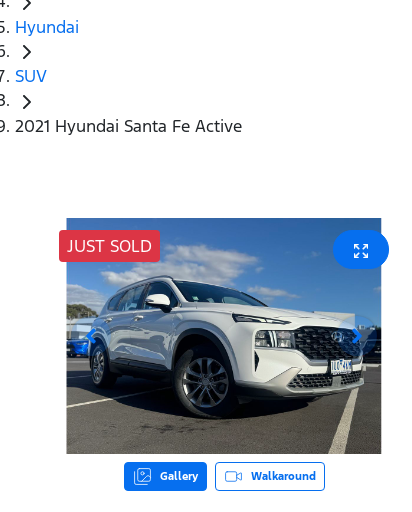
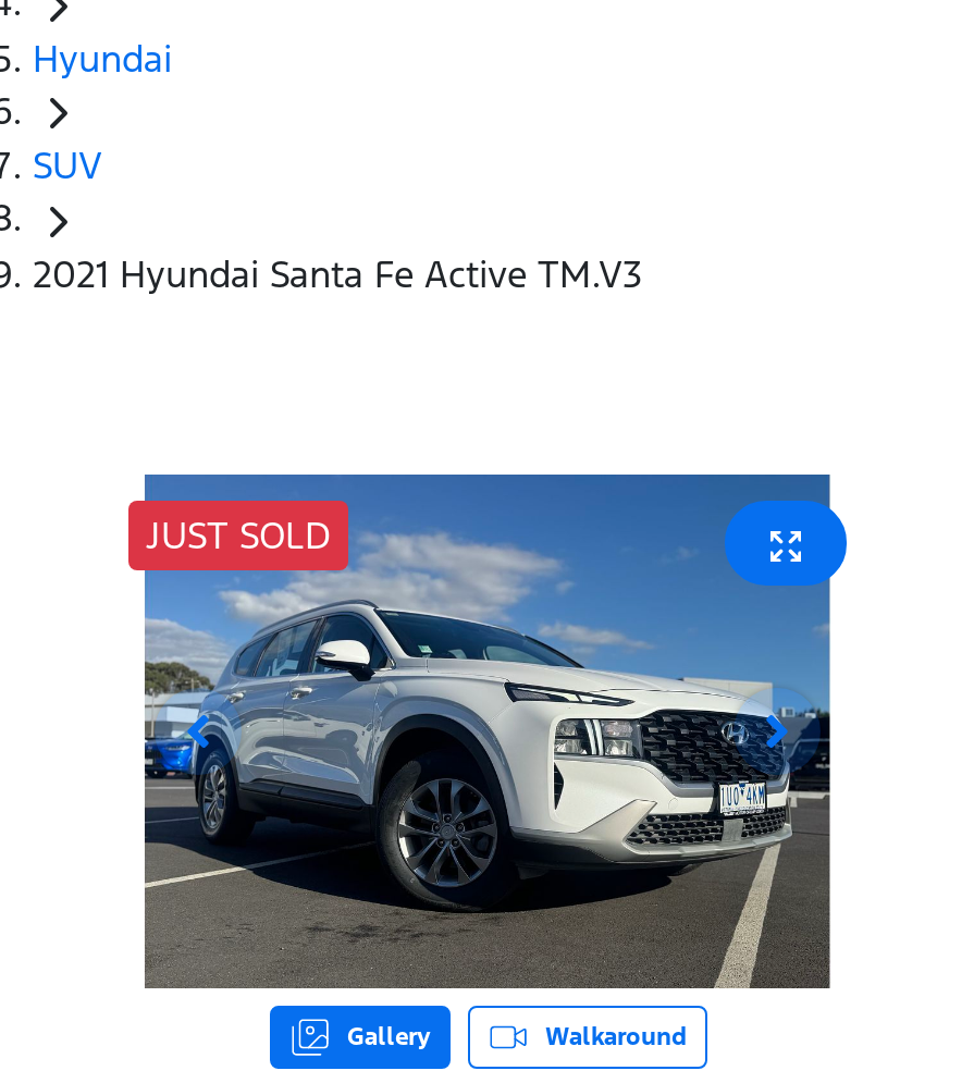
[15,115,242,137] 2021 Hyundai Santa Fe Active -> [33,250,642,298] 2021 Hyundai Santa Fe Active TM.V3

